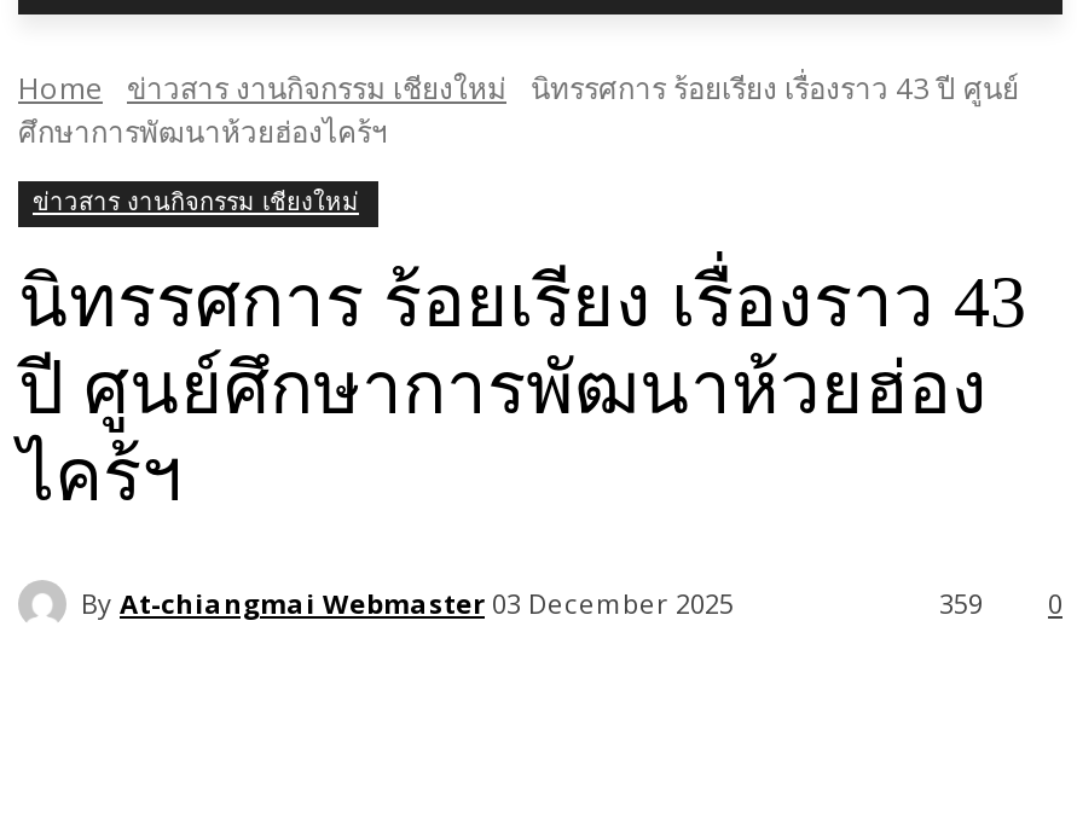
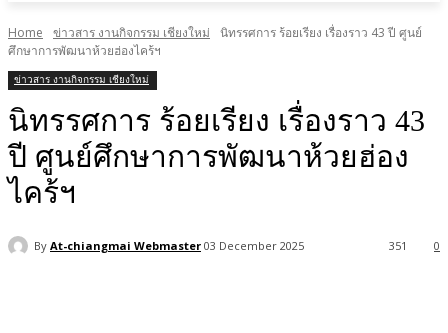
[939,585,1062,621] 359 0 -> [389,238,440,253] 351 0

